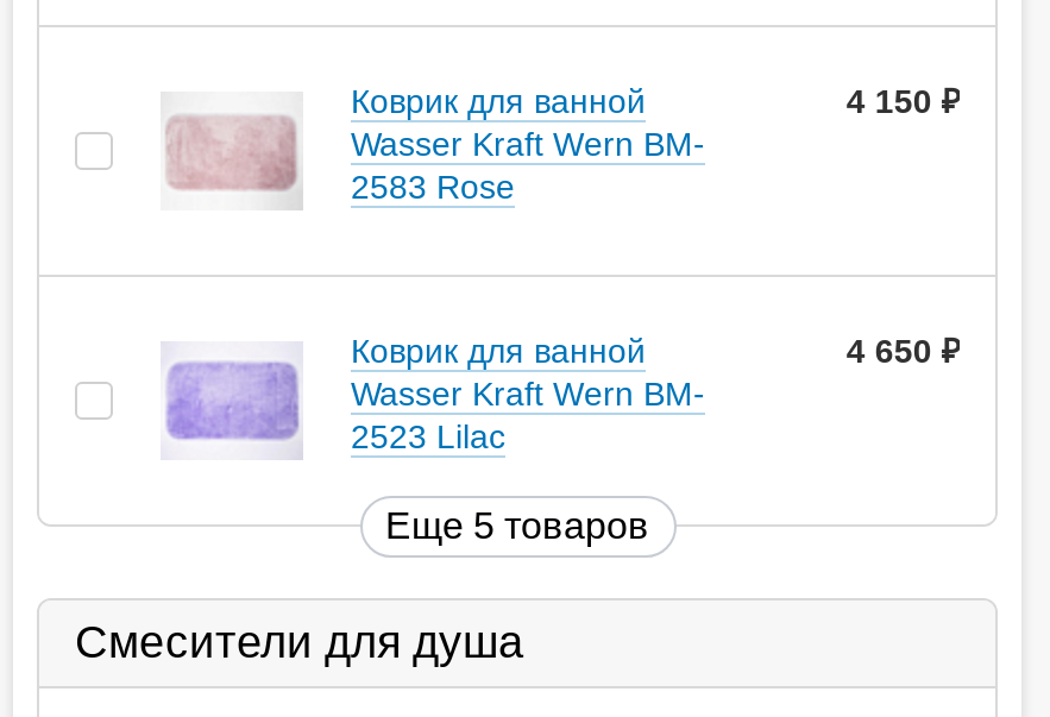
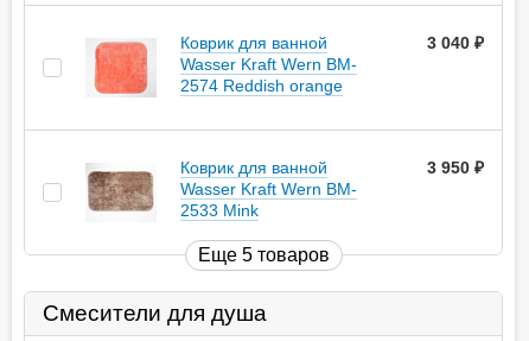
[846,83,941,121] 4 150 -> [427,34,475,53] 3 040
[163,99,515,206] [image] | 2583 Rose -> [89,40,343,95] [image] | 2574 Reddish orange
[165,344,505,458] [image] | 2523 Lilac -> [87,165,259,220] [image] | 2533 Mink
[846,332,941,370] 4 650 -> [427,158,475,177] 3 950

